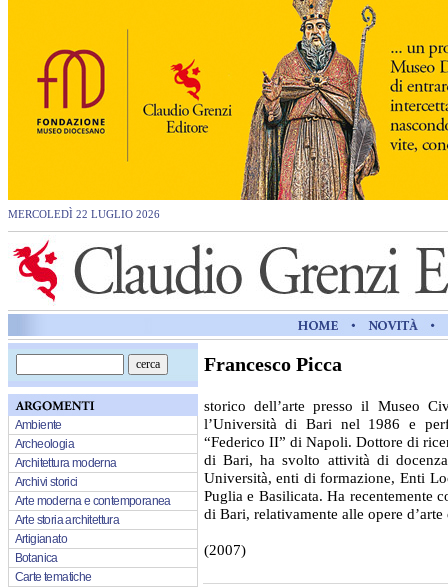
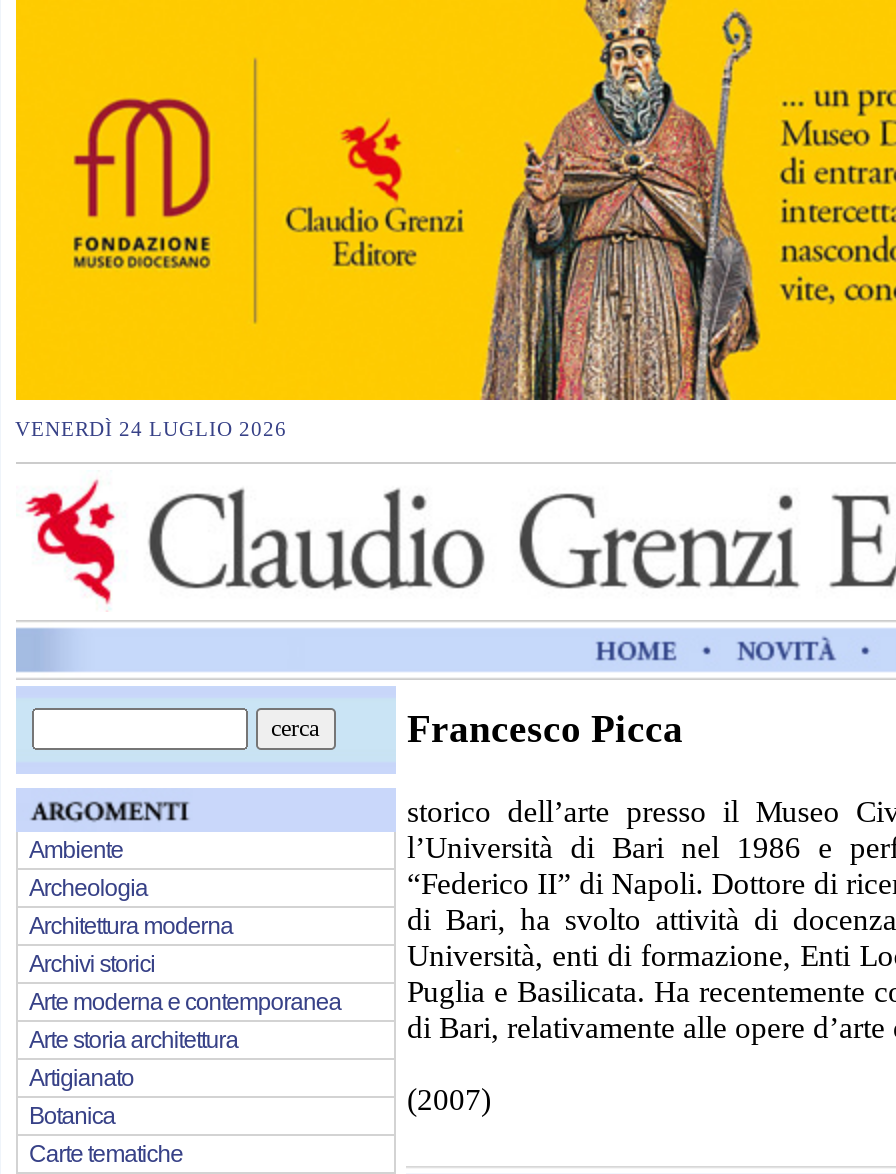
[7,209,159,220] MERCOLEDÌ 22 LUGLIO 2026 -> [15,419,287,441] VENERDÌ 24 LUGLIO 2026

